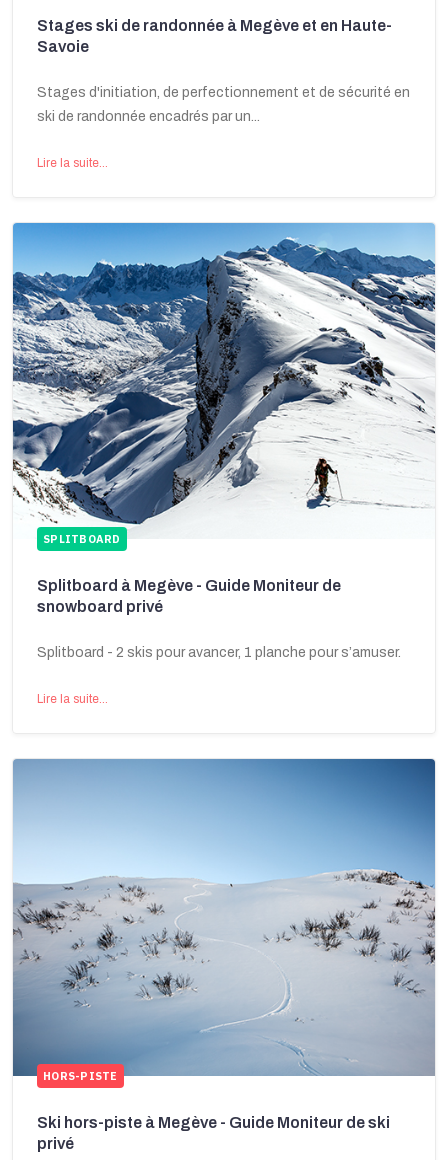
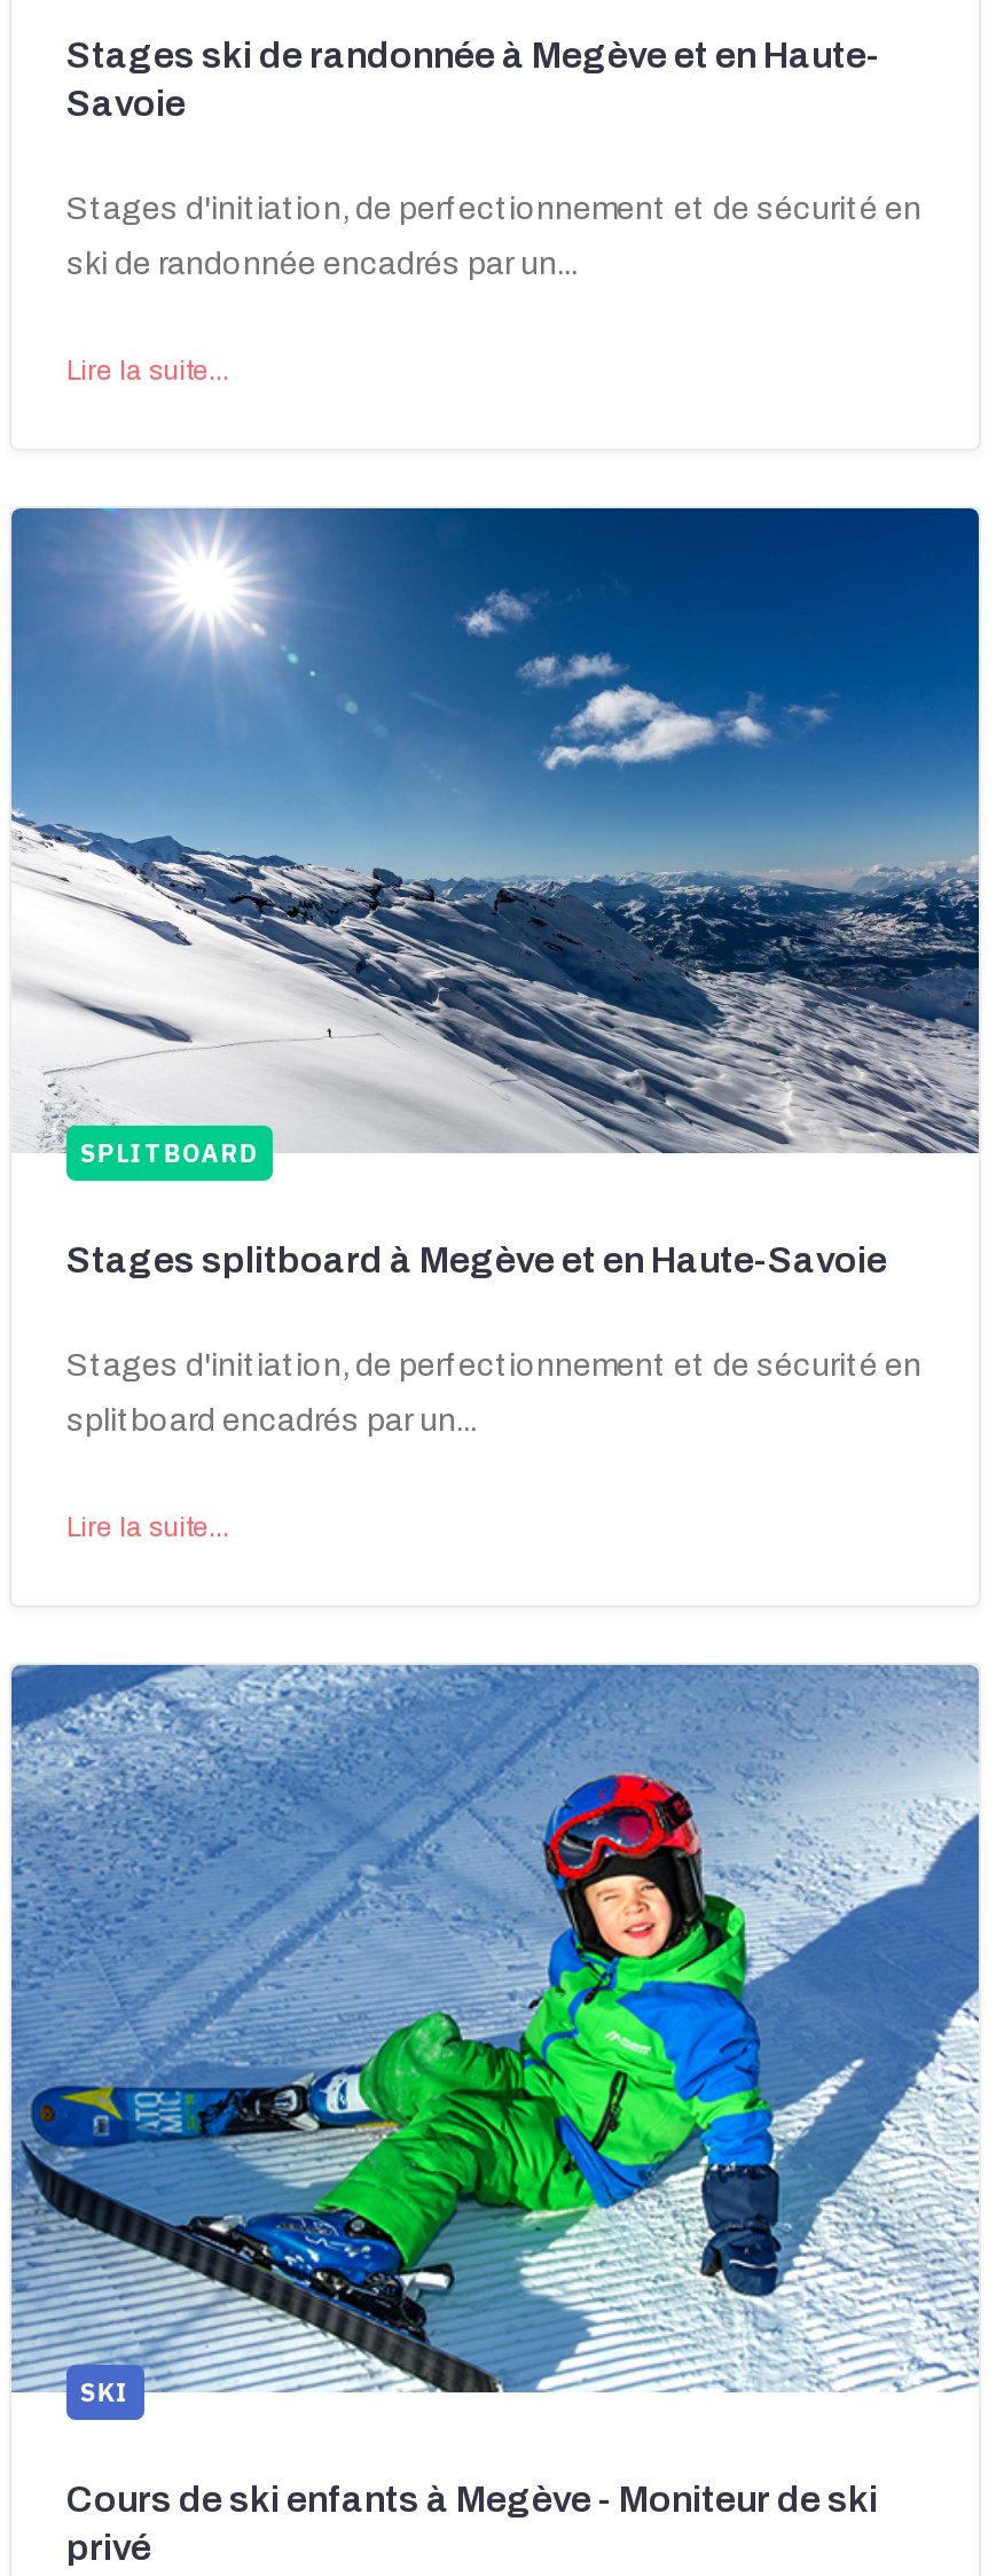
[12,222,436,535] [image] -> [11,506,981,1155] [image]
[37,577,401,660] Splitboard à Megève - Guide Moniteur de | snowboard privé | Splitboard - 2 skis pour avancer, 1 planche pour s’amuser. -> [66,1240,921,1438] Stages splitboard à Megève et en Haute-Savoie | Stages d'initiation, de perfectionnement et de sécurité en | splitboard encadrés par un...
[13,759,436,1083] [image] | HORS-PISTE -> [11,1665,979,2407] [image] | SKI
[37,1114,390,1131] Ski hors-piste à Megève - Guide Moniteur de ski -> [66,2478,878,2517] Cours de ski enfants à Megève - Moniteur de ski

